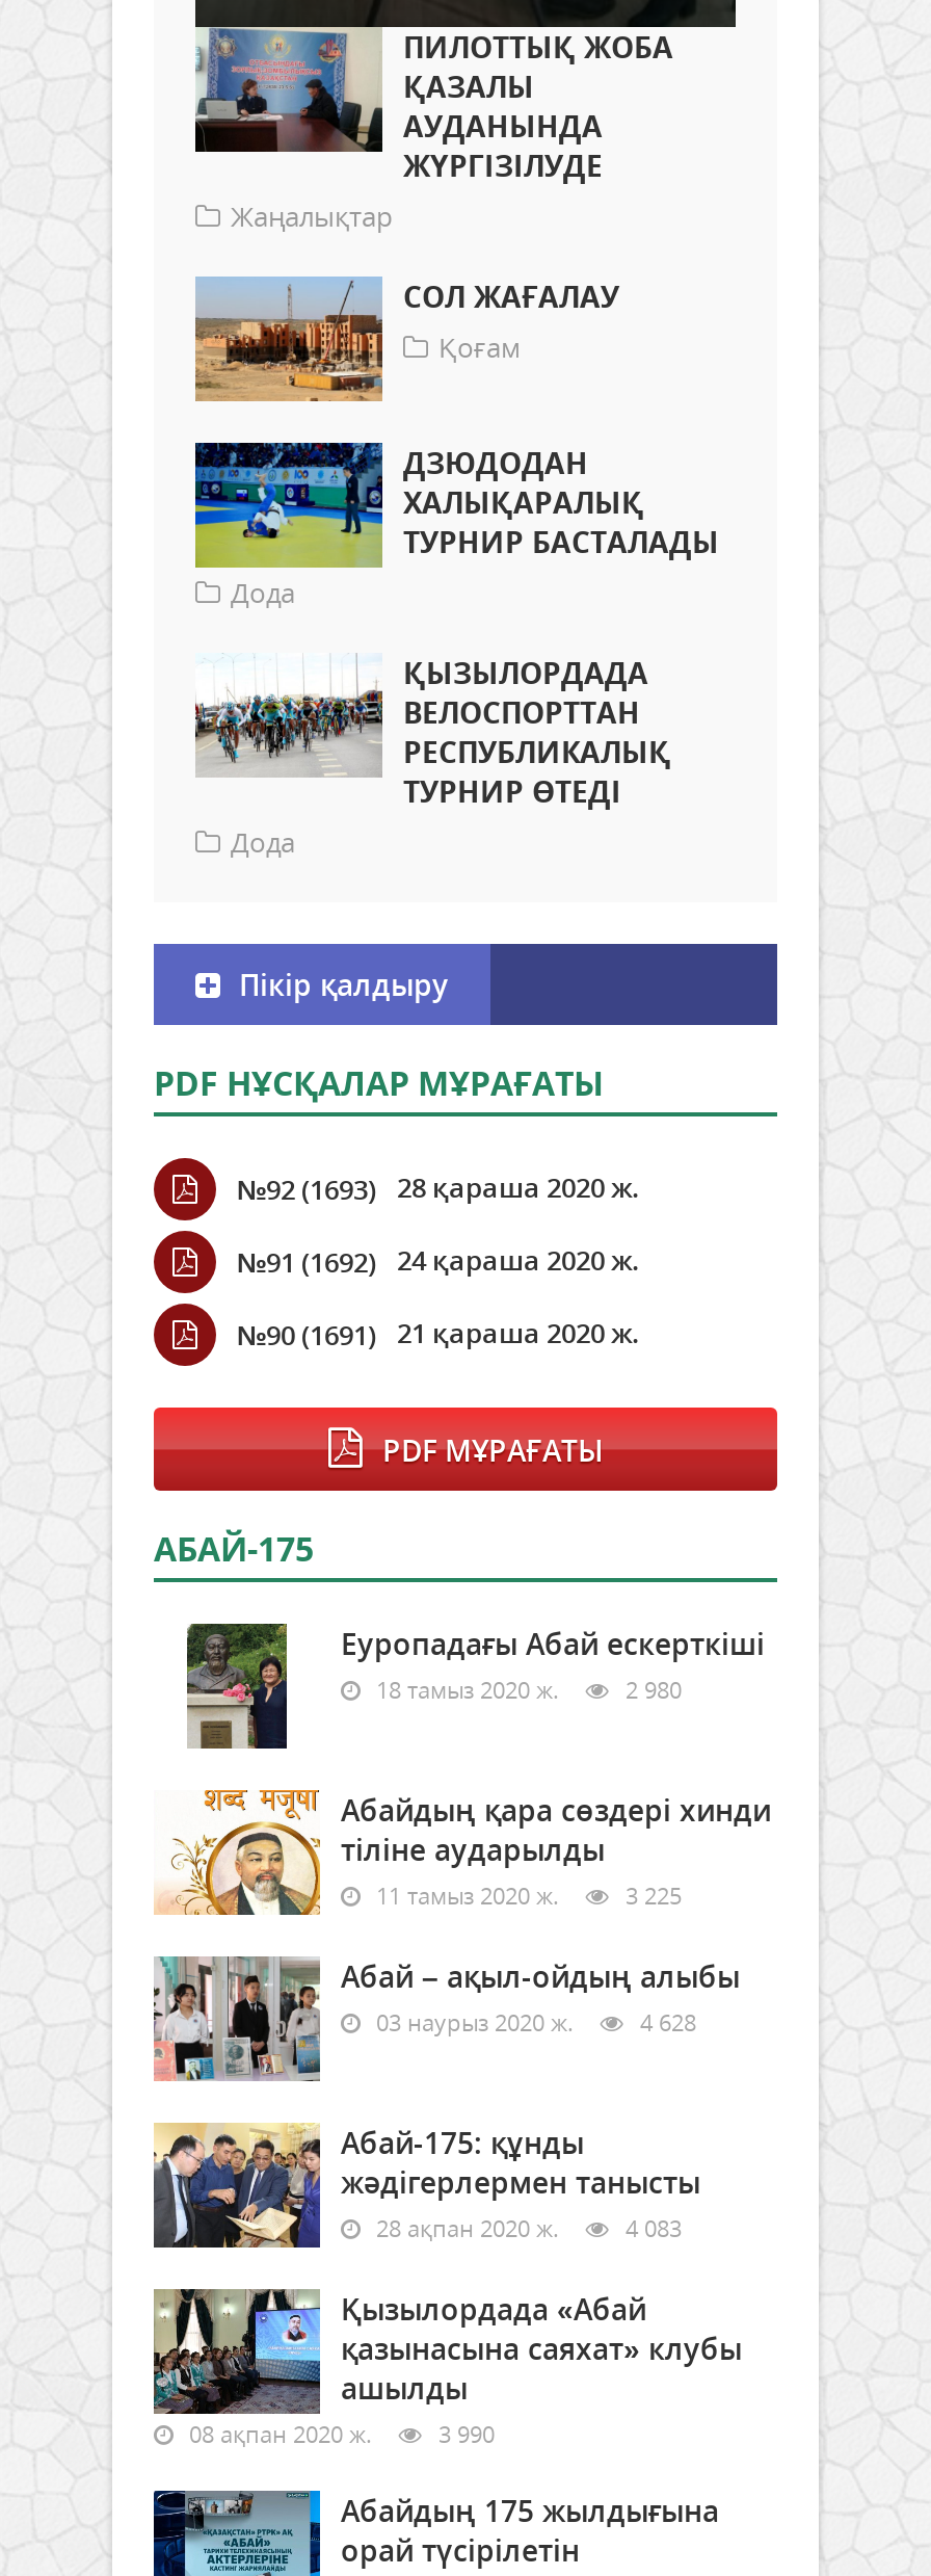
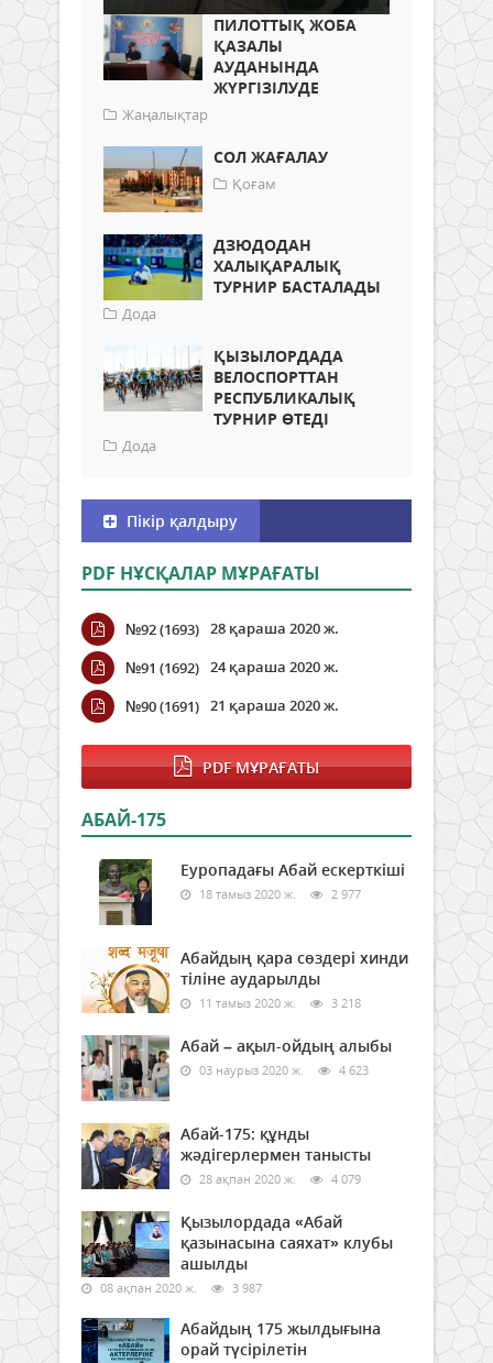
[370,1674,682,1705] 18 тамыз 2020 ж. 2 980 -> [196,886,361,902] 18 тамыз 2020 ж. 2 977
[370,1880,682,1911] 11 тамыз 2020 ж. 3 225 -> [196,994,361,1011] 11 тамыз 2020 ж. 3 218
[370,2006,696,2038] 03 наурыз 2020 ж. 4 628 -> [196,1062,369,1078] 03 наурыз 2020 ж. 4 623
[370,2212,682,2243] 28 ақпан 2020 ж. 4 083 -> [196,1170,361,1187] 28 ақпан 2020 ж. 4 079
[183,2418,495,2449] 08 ақпан 2020 ж. 3 990 -> [97,1279,262,1296] 08 ақпан 2020 ж. 3 987

